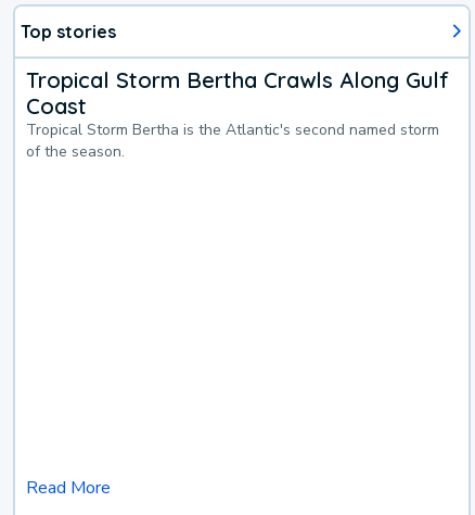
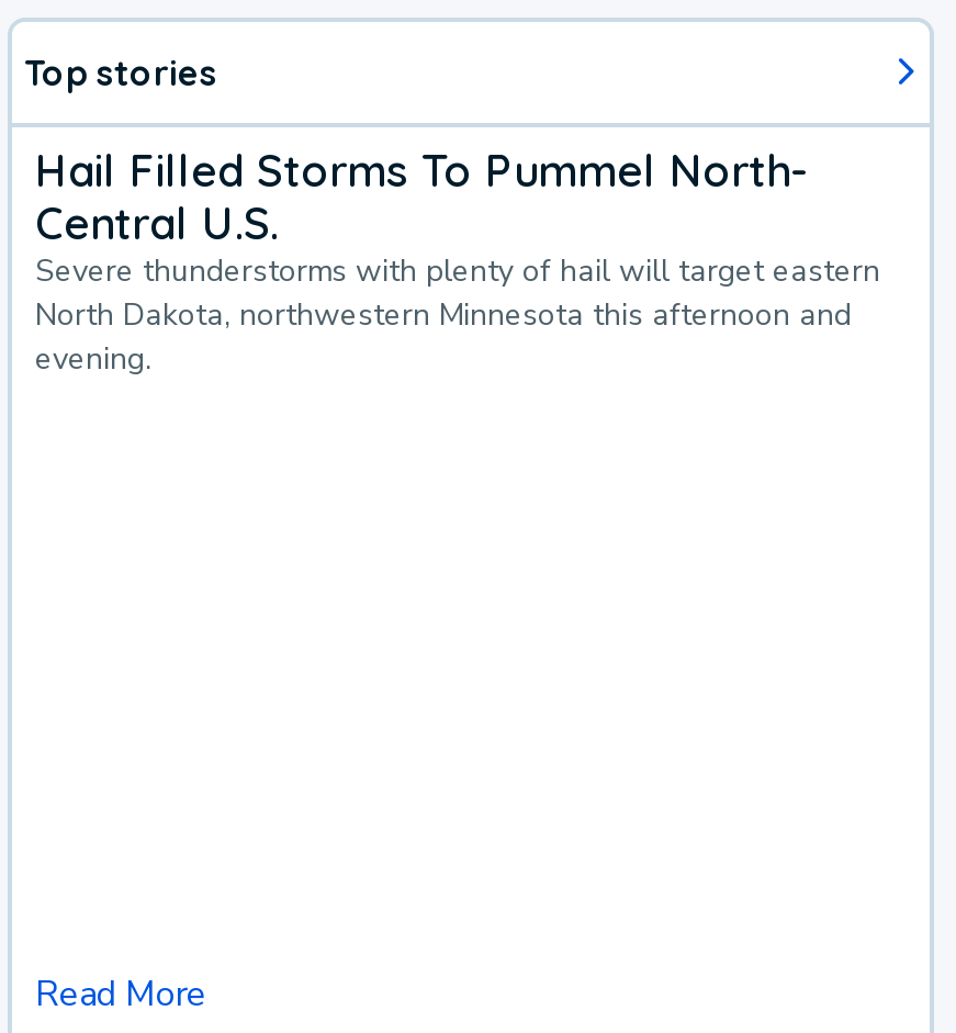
[26,66,449,162] Tropical Storm Bertha Crawls Along Gulf | Coast | Tropical Storm Bertha is the Atlantic's second named storm | of the season. -> [35,142,880,379] Hail Filled Storms To Pummel North- | Central U.S. | Severe thunderstorms with plenty of hail will target eastern | North Dakota, northwestern Minnesota this afternoon and | evening.

